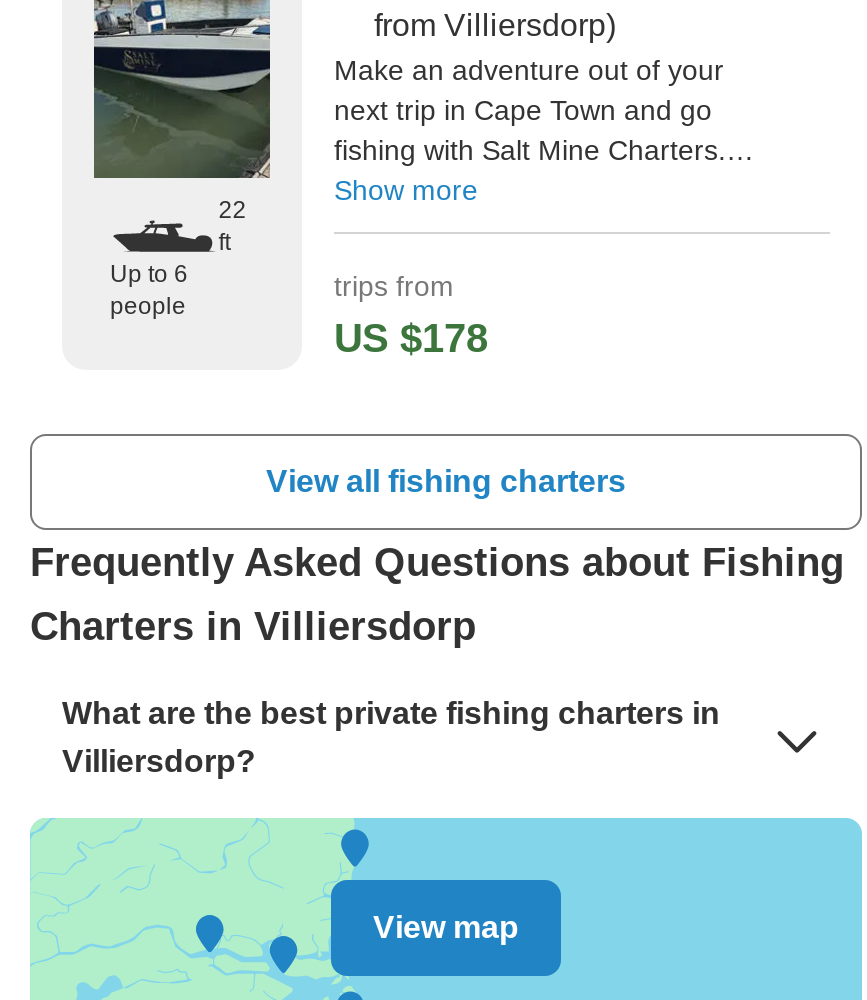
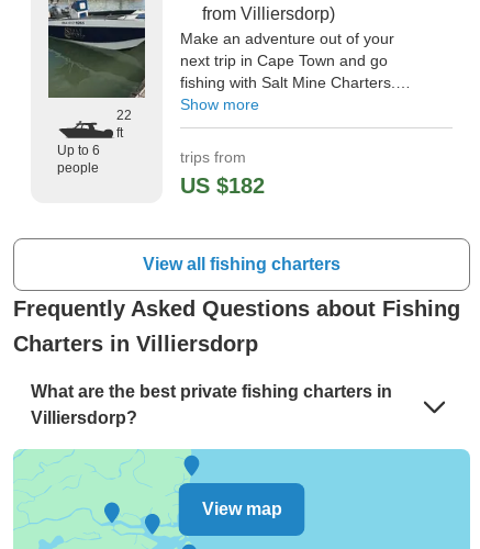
[334,316,488,360] US $178 -> [180,173,265,198] US $182

